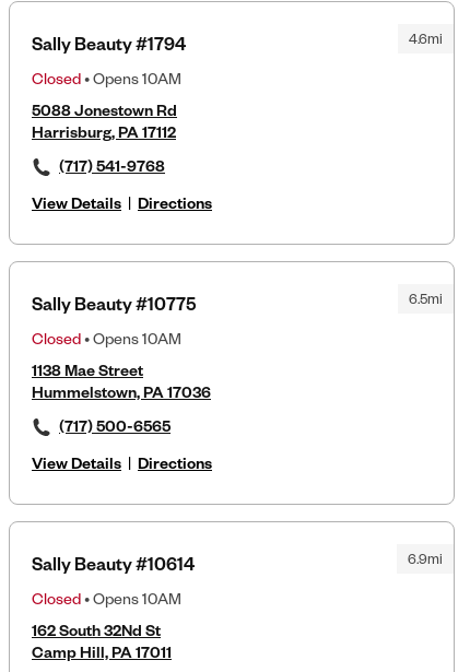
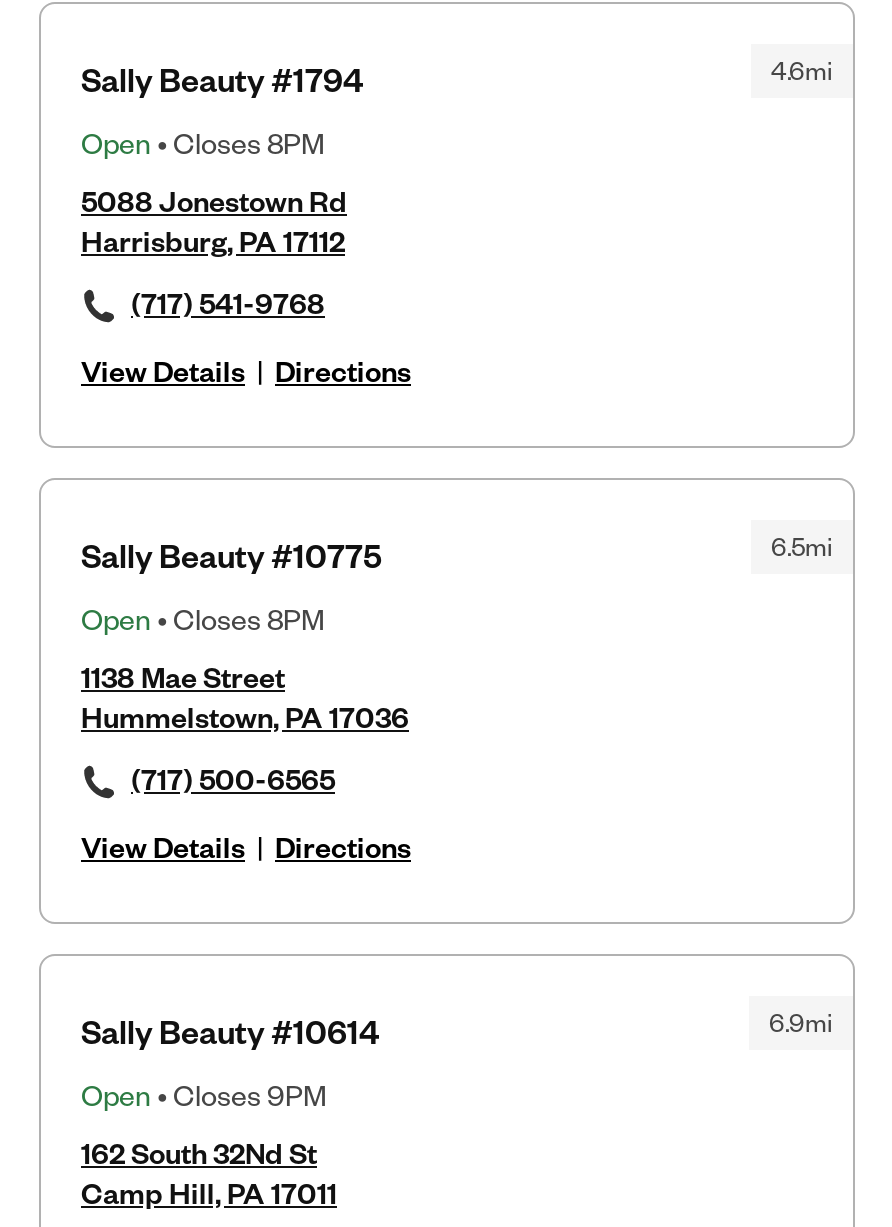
[32,68,181,88] Closed • Opens 10AM -> [81,124,325,162] Open • Closes 8PM
[32,328,181,348] Closed • Opens 10AM -> [81,600,325,638] Open • Closes 8PM
[32,588,181,609] Closed • Opens 10AM -> [81,1076,327,1114] Open • Closes 9PM

